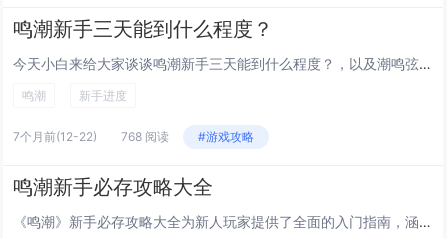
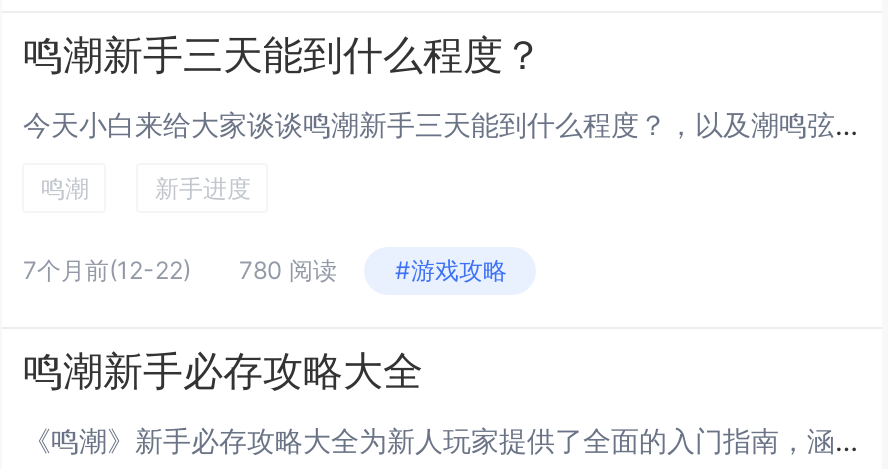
[13,129,254,144] 7个月前(12-22) 768 阅读 #游戏攻略 -> [23,255,507,285] 7个月前(12-22) 780 阅读 #游戏攻略

